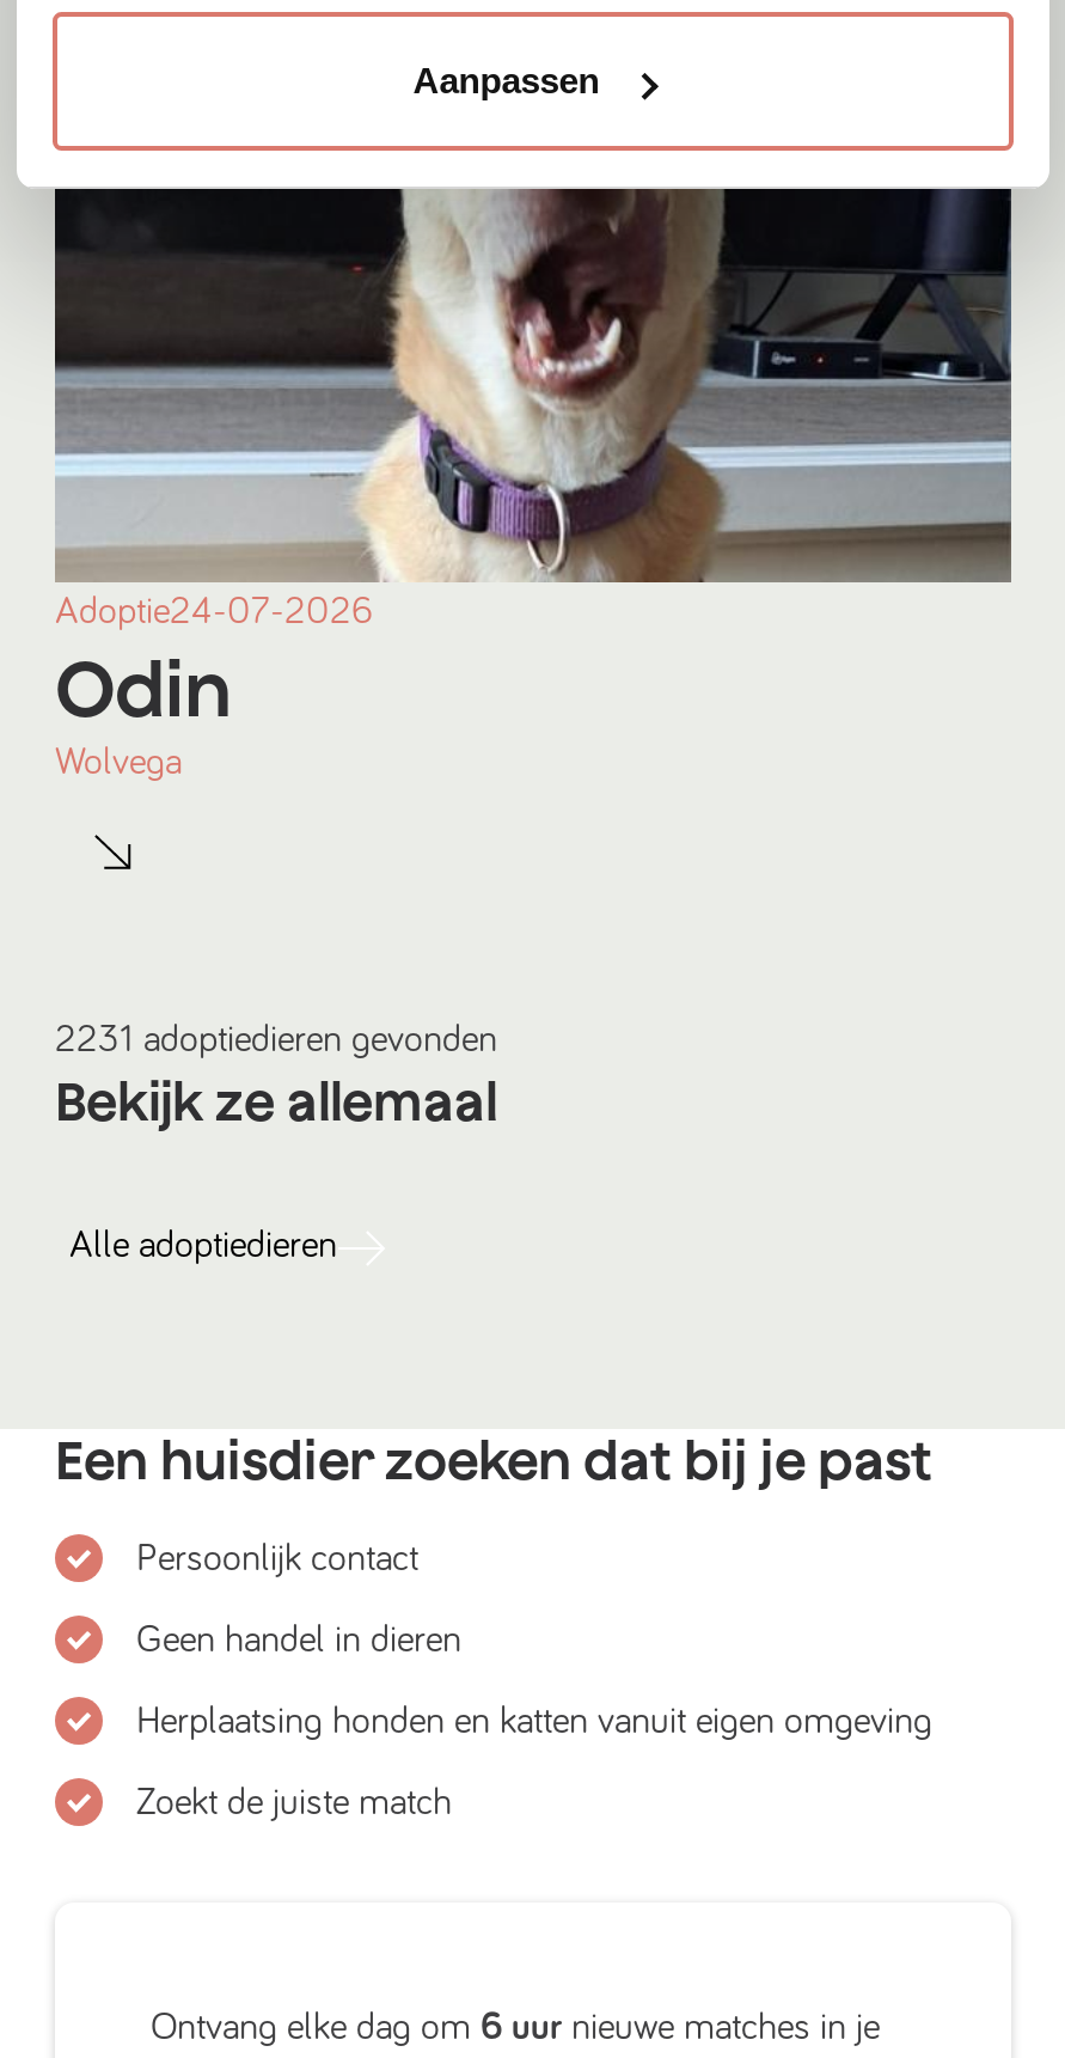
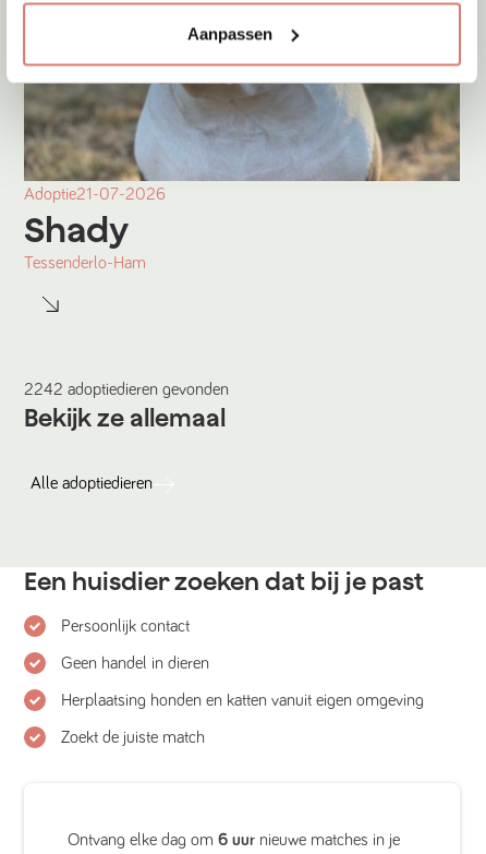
[55,187,1011,782] [image] | Adoptie24-07-2026 | Odin | Wolvega -> [23,82,461,272] [image] | Adoptie21-07-2026 | Shady | Tessenderlo-Ham
[55,1021,497,1059] 2231 adoptiedieren gevonden -> [24,381,229,398] 2242 adoptiedieren gevonden

